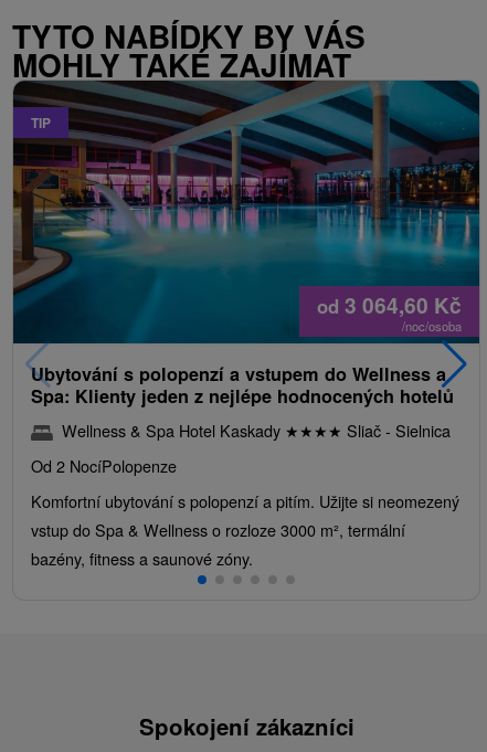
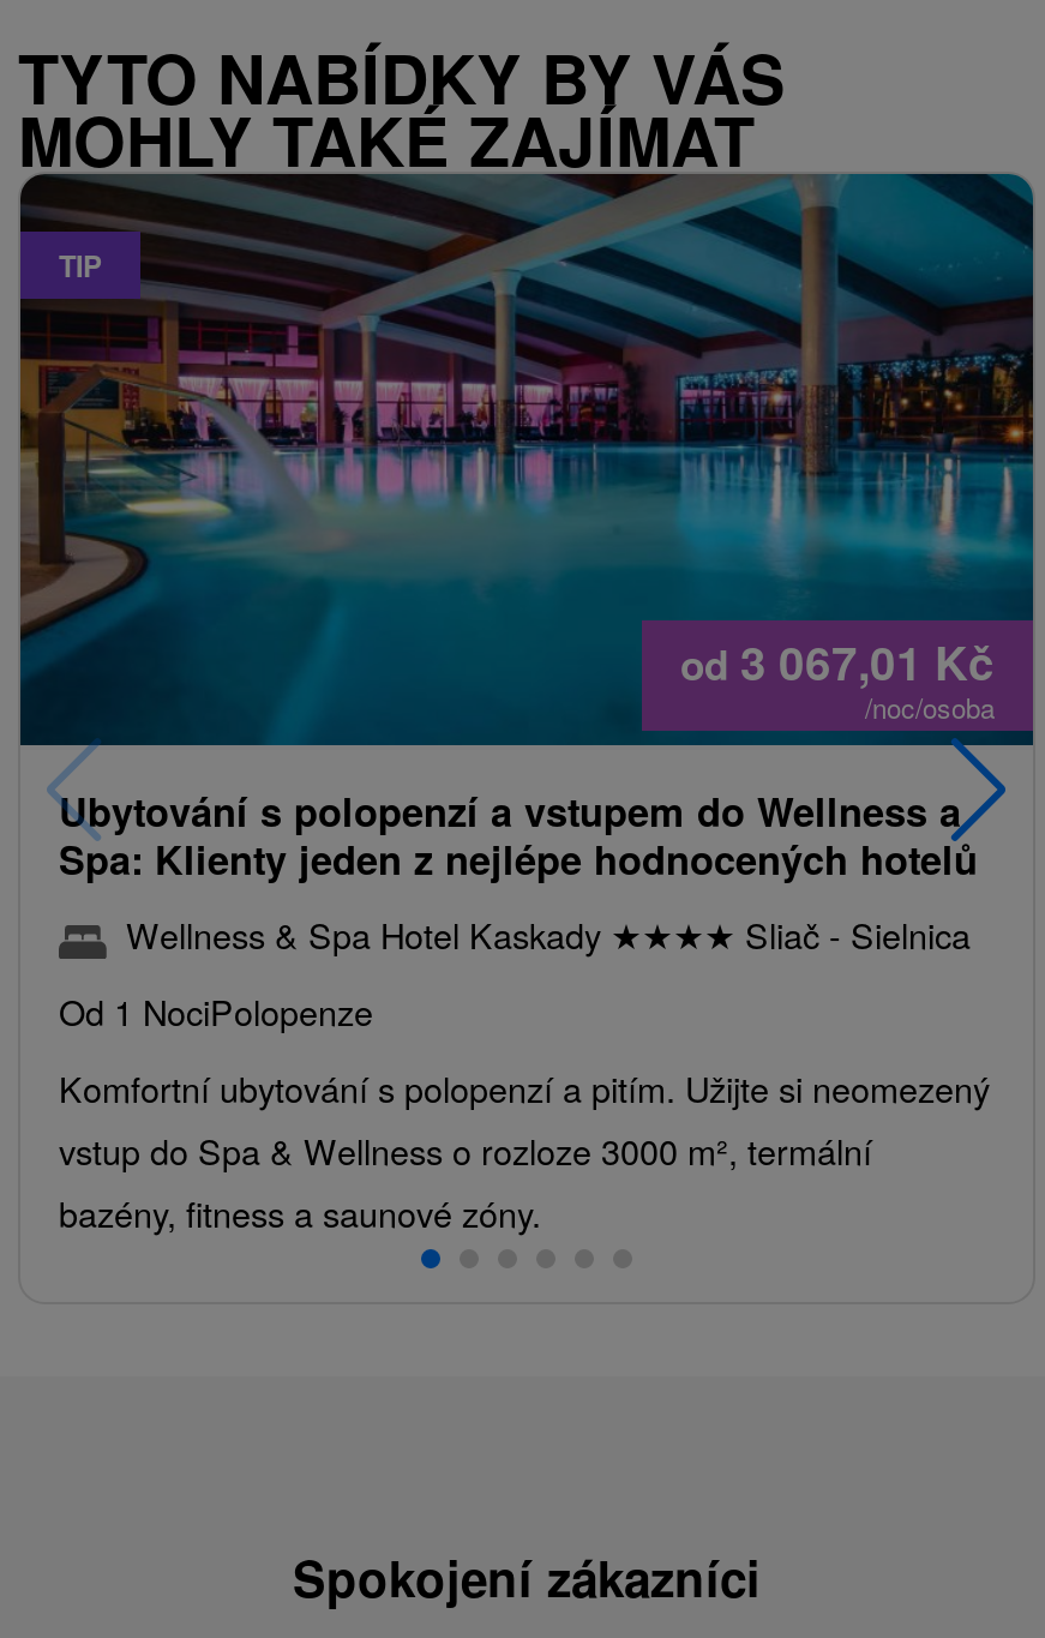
[317,289,462,320] od 3 064,60 Kč -> [680,629,995,696] od 3 067,01 Kč
[31,454,177,477] Od 2 NocíPolopenze -> [59,986,373,1037] Od 1 NociPolopenze

